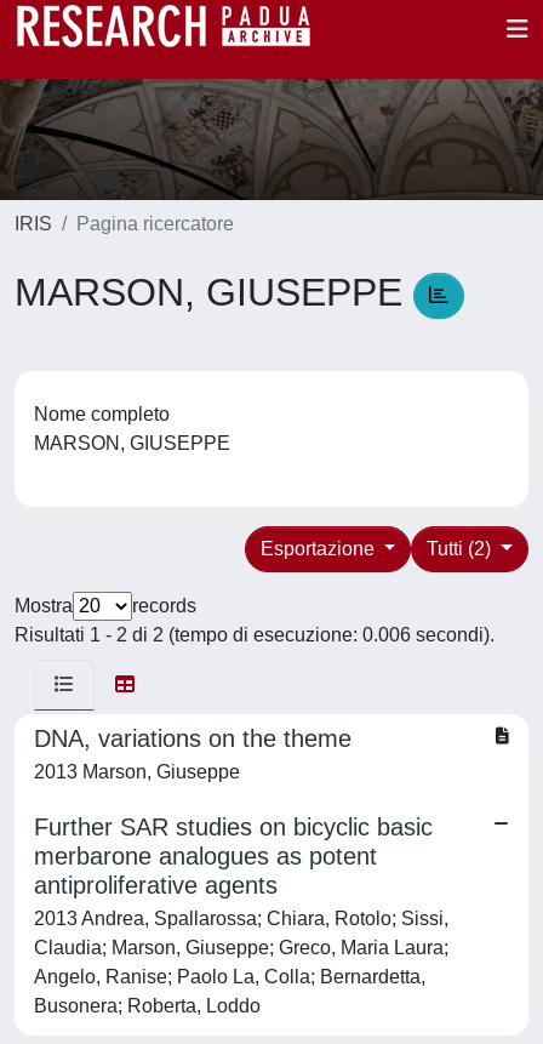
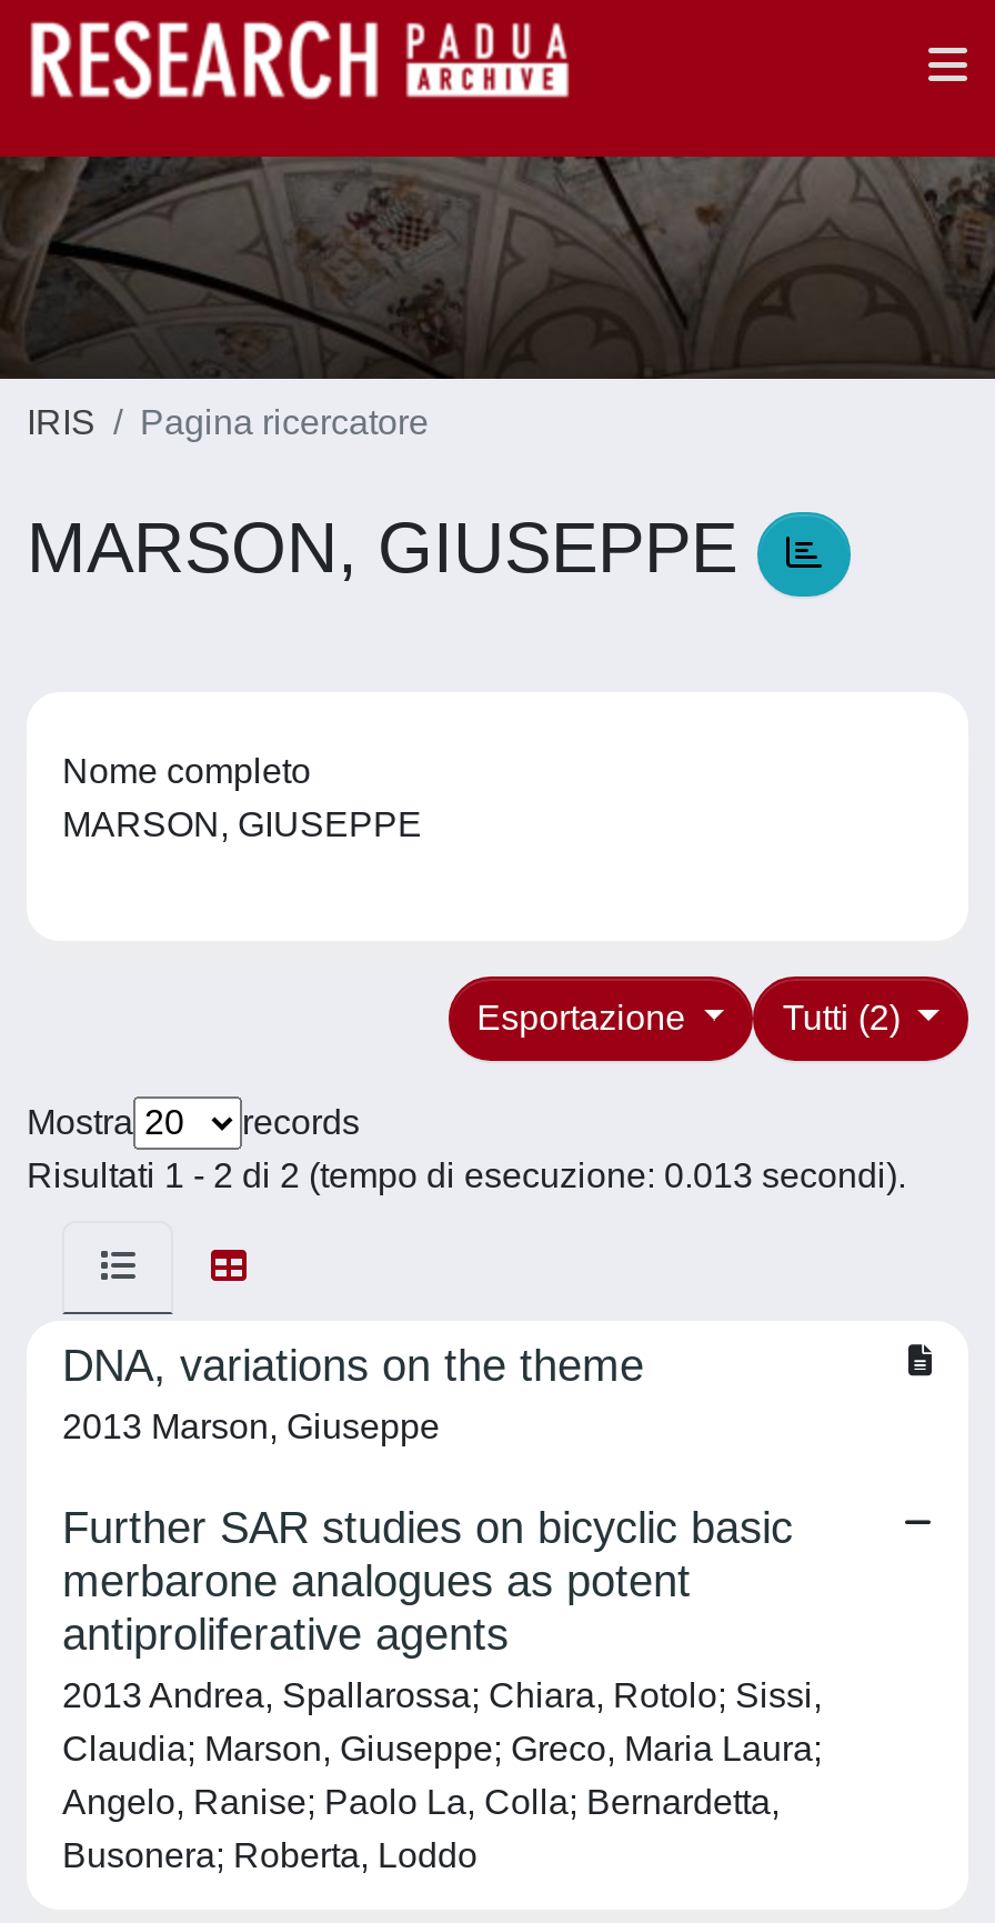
[15,624,495,645] Risultati 1 - 2 di 2 (tempo di esecuzione: 0.006 secondi). -> [27,1156,906,1194] Risultati 1 - 2 di 2 (tempo di esecuzione: 0.013 secondi).

